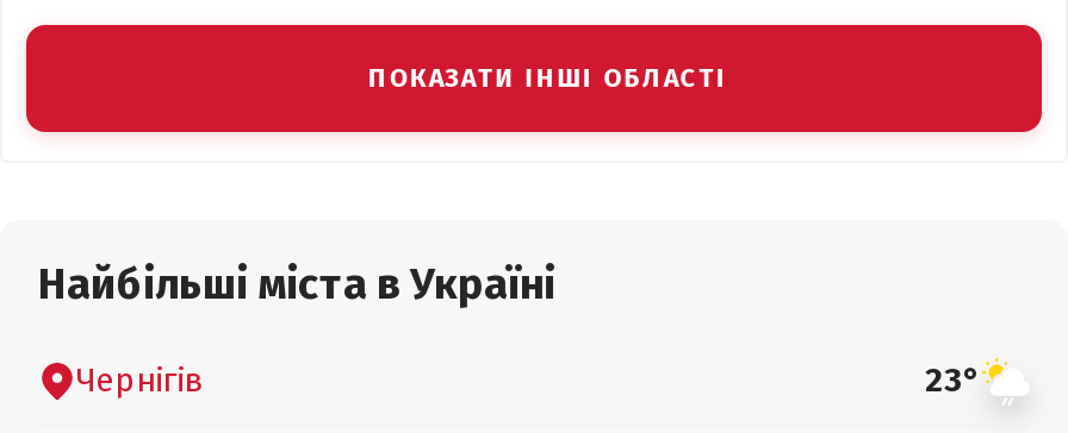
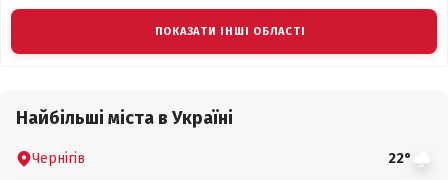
[925,360,982,401] 23° -> [388,150,412,167] 22°

